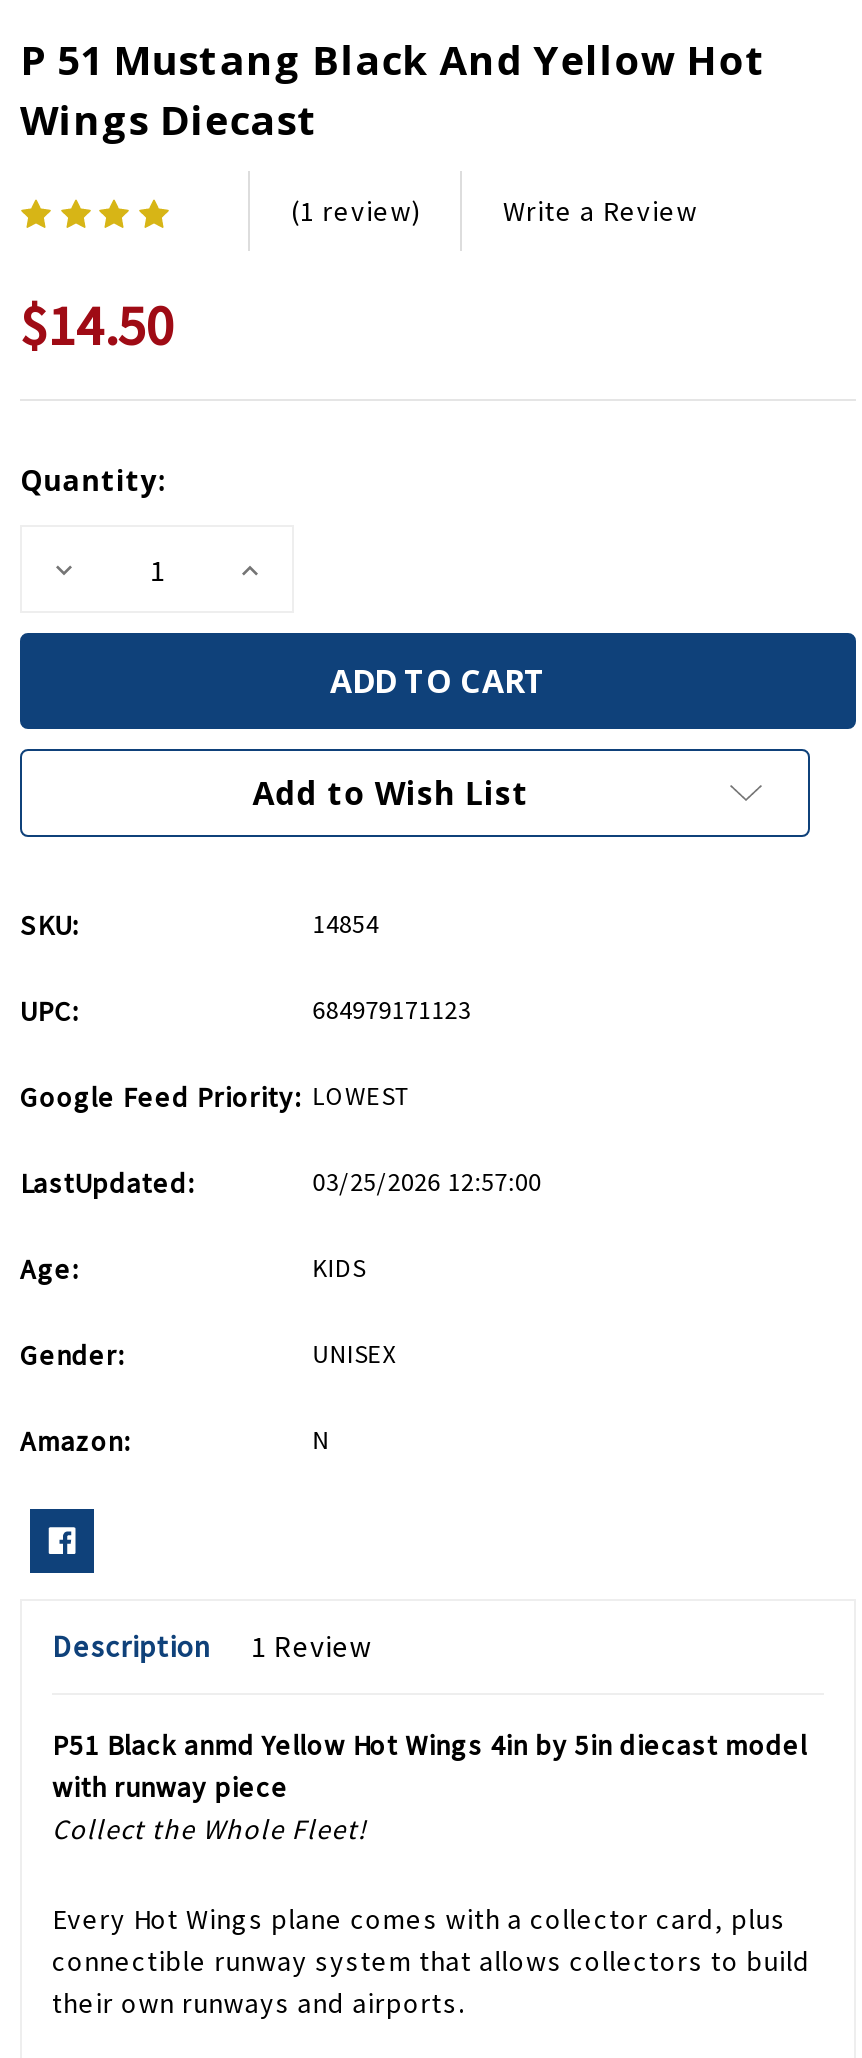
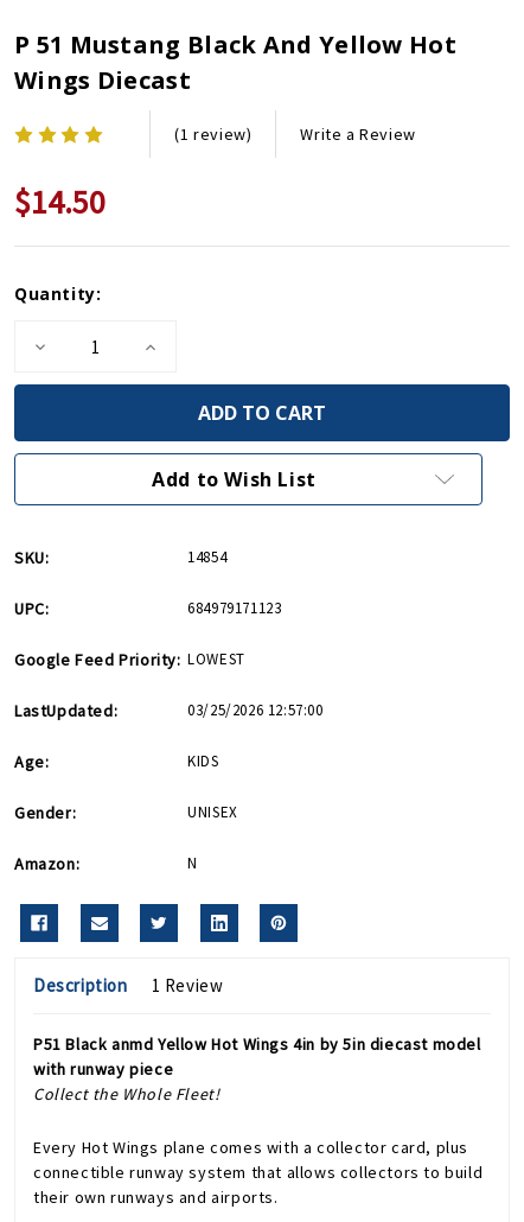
none -> [79,903,120,943] [image]
none -> [139,903,179,943] [image]
none -> [199,903,239,943] [image]
none -> [258,903,299,943] [image]

